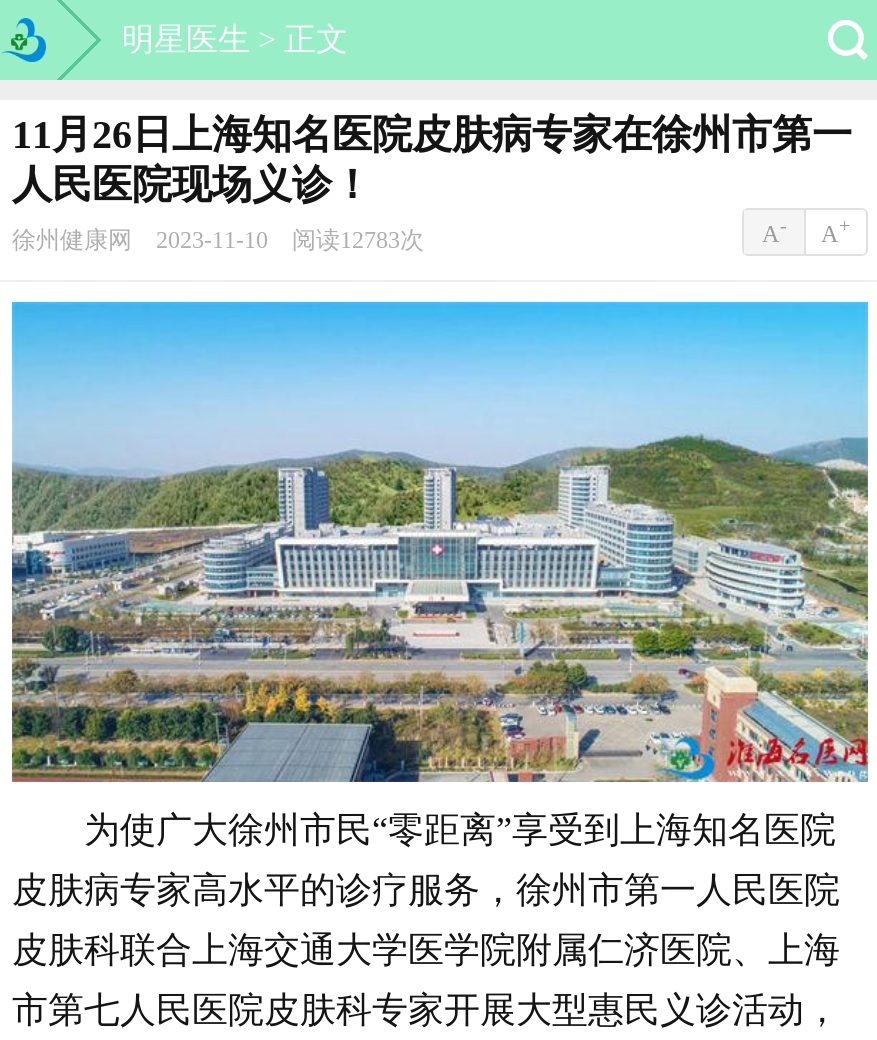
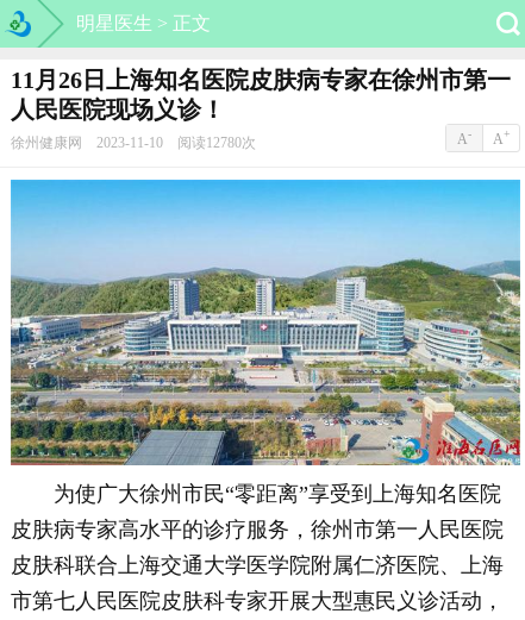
[12,226,424,254] 徐州健康网 2023-11-10 阅读12783次 -> [11,134,256,151] 徐州健康网 2023-11-10 阅读12780次

